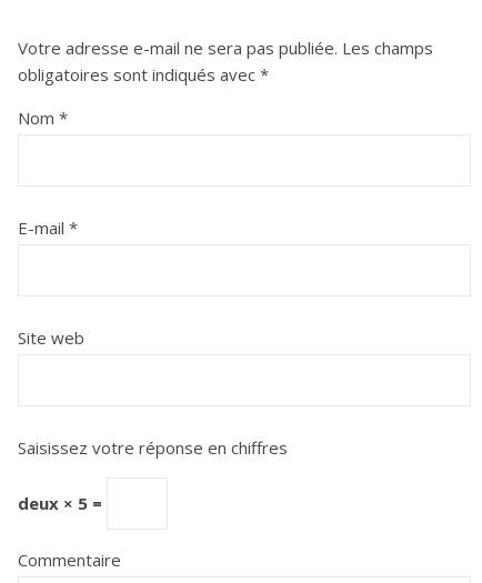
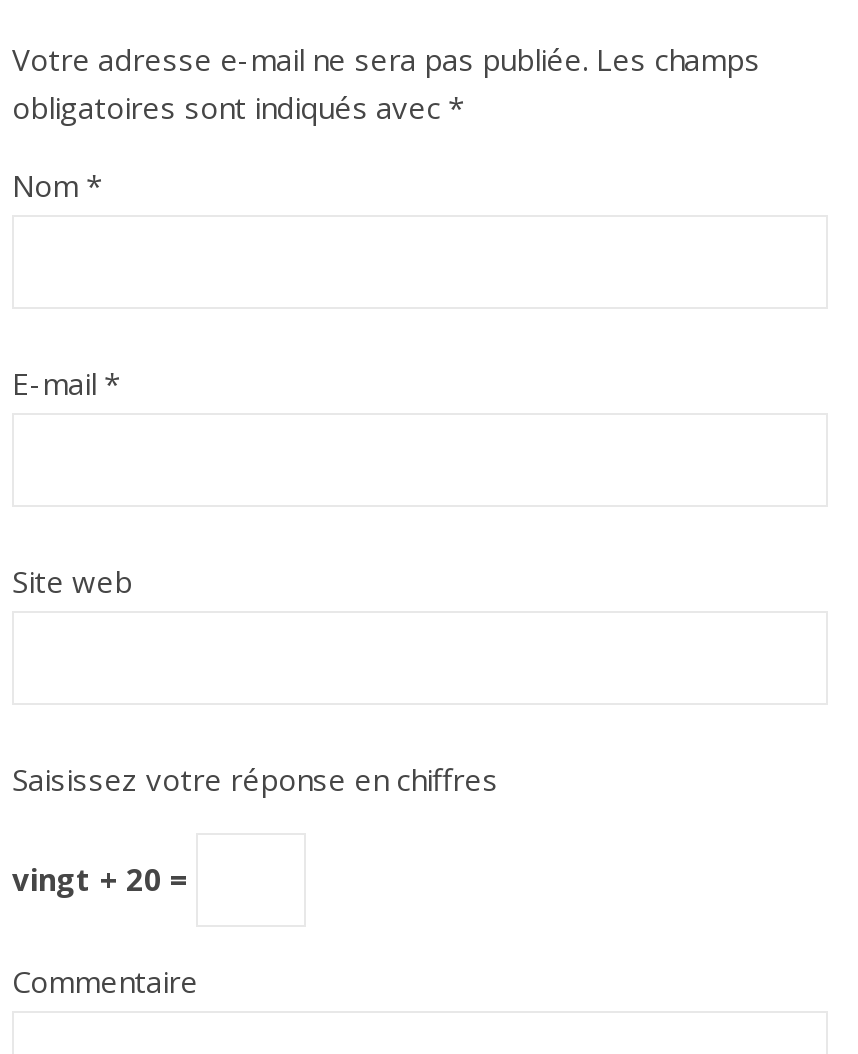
[18,492,107,514] deux × 5 = -> [12,859,196,899] vingt + 20 =

